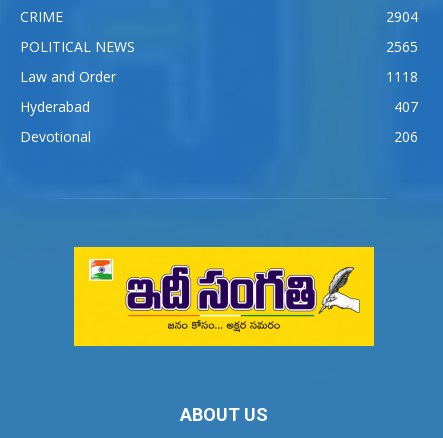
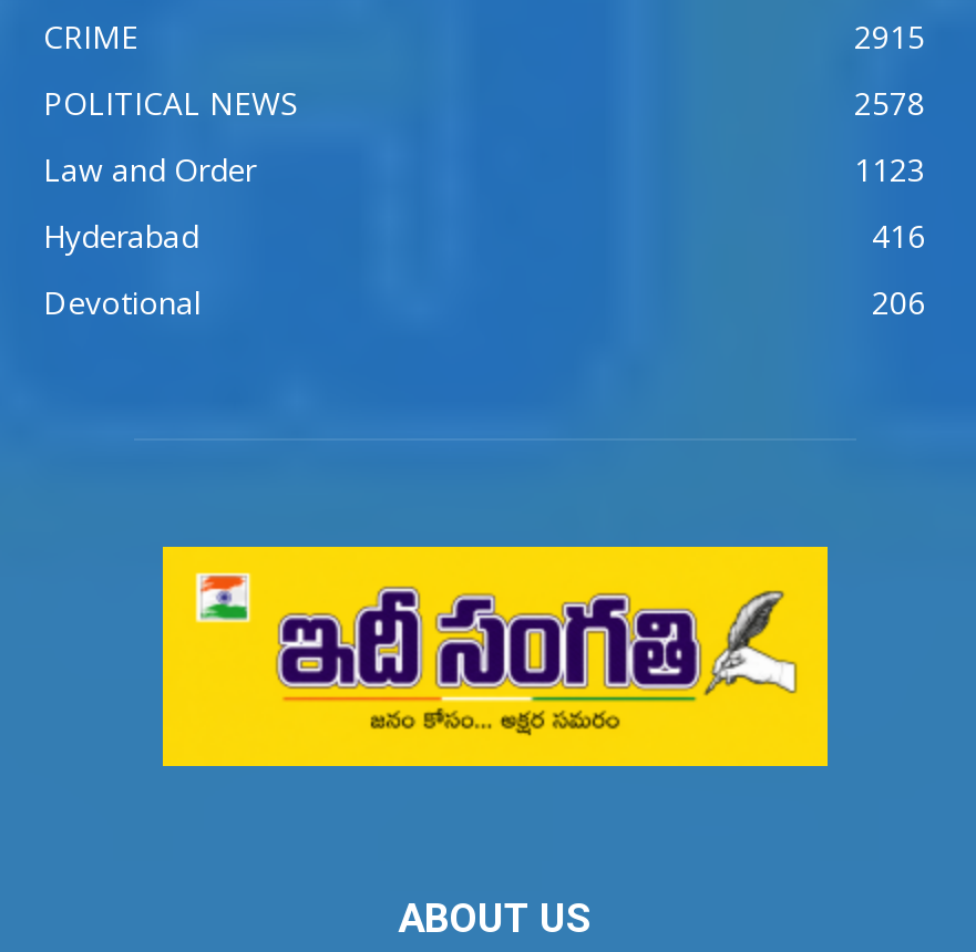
[386,6,418,25] 2904 -> [854,14,925,56] 2915
[386,36,418,55] 2565 -> [854,81,925,123] 2578
[386,66,418,85] 1118 -> [854,147,925,189] 1123
[394,96,418,115] 407 -> [872,214,925,256] 416

